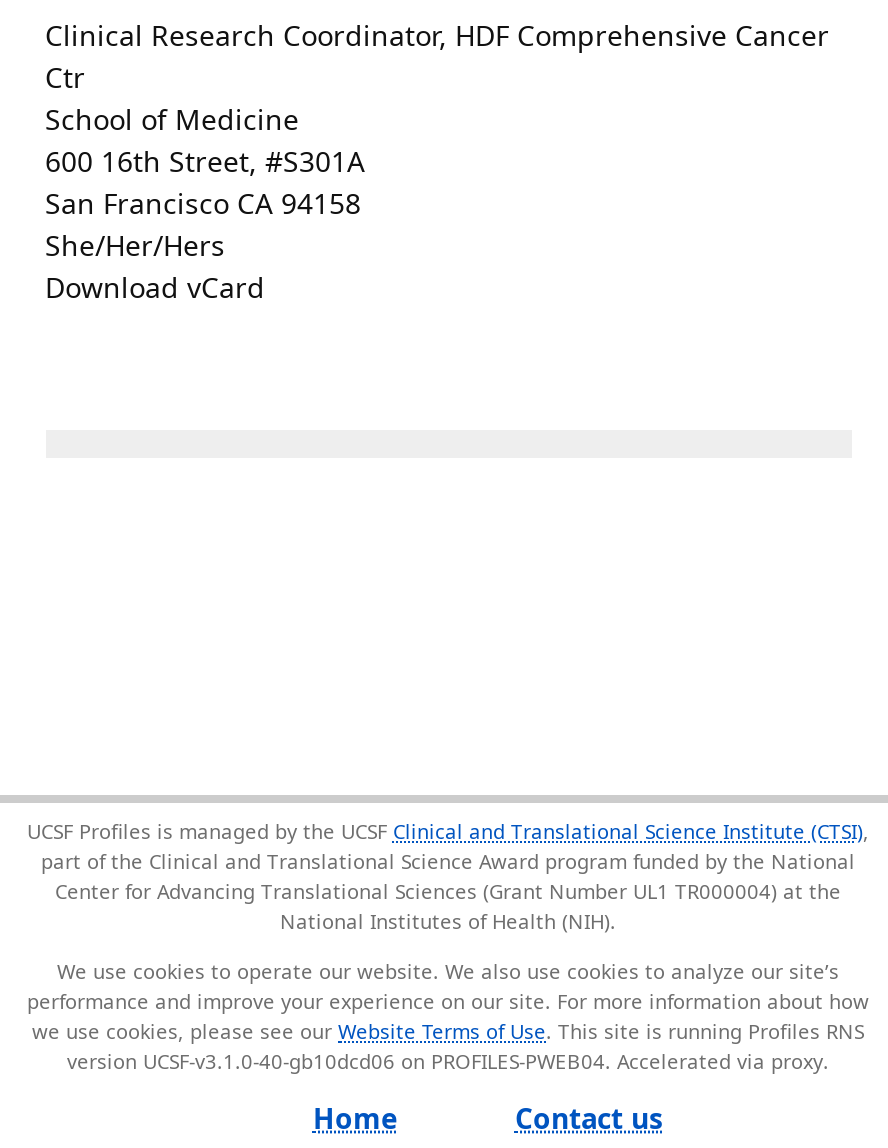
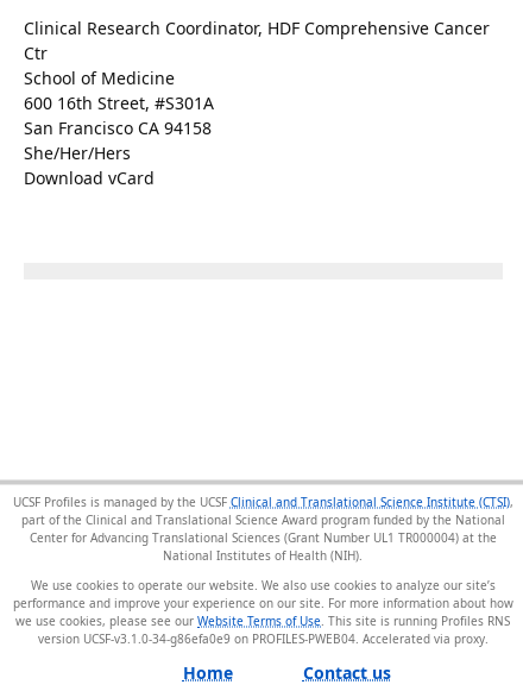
[67,1046,617,1074] version UCSF-v3.1.0-40-gb10dcd06 on PROFILES-PWEB04. -> [37,629,362,646] version UCSF-v3.1.0-34-g86efa0e9 on PROFILES-PWEB04.

